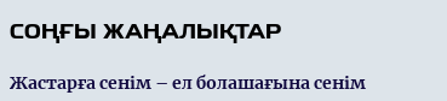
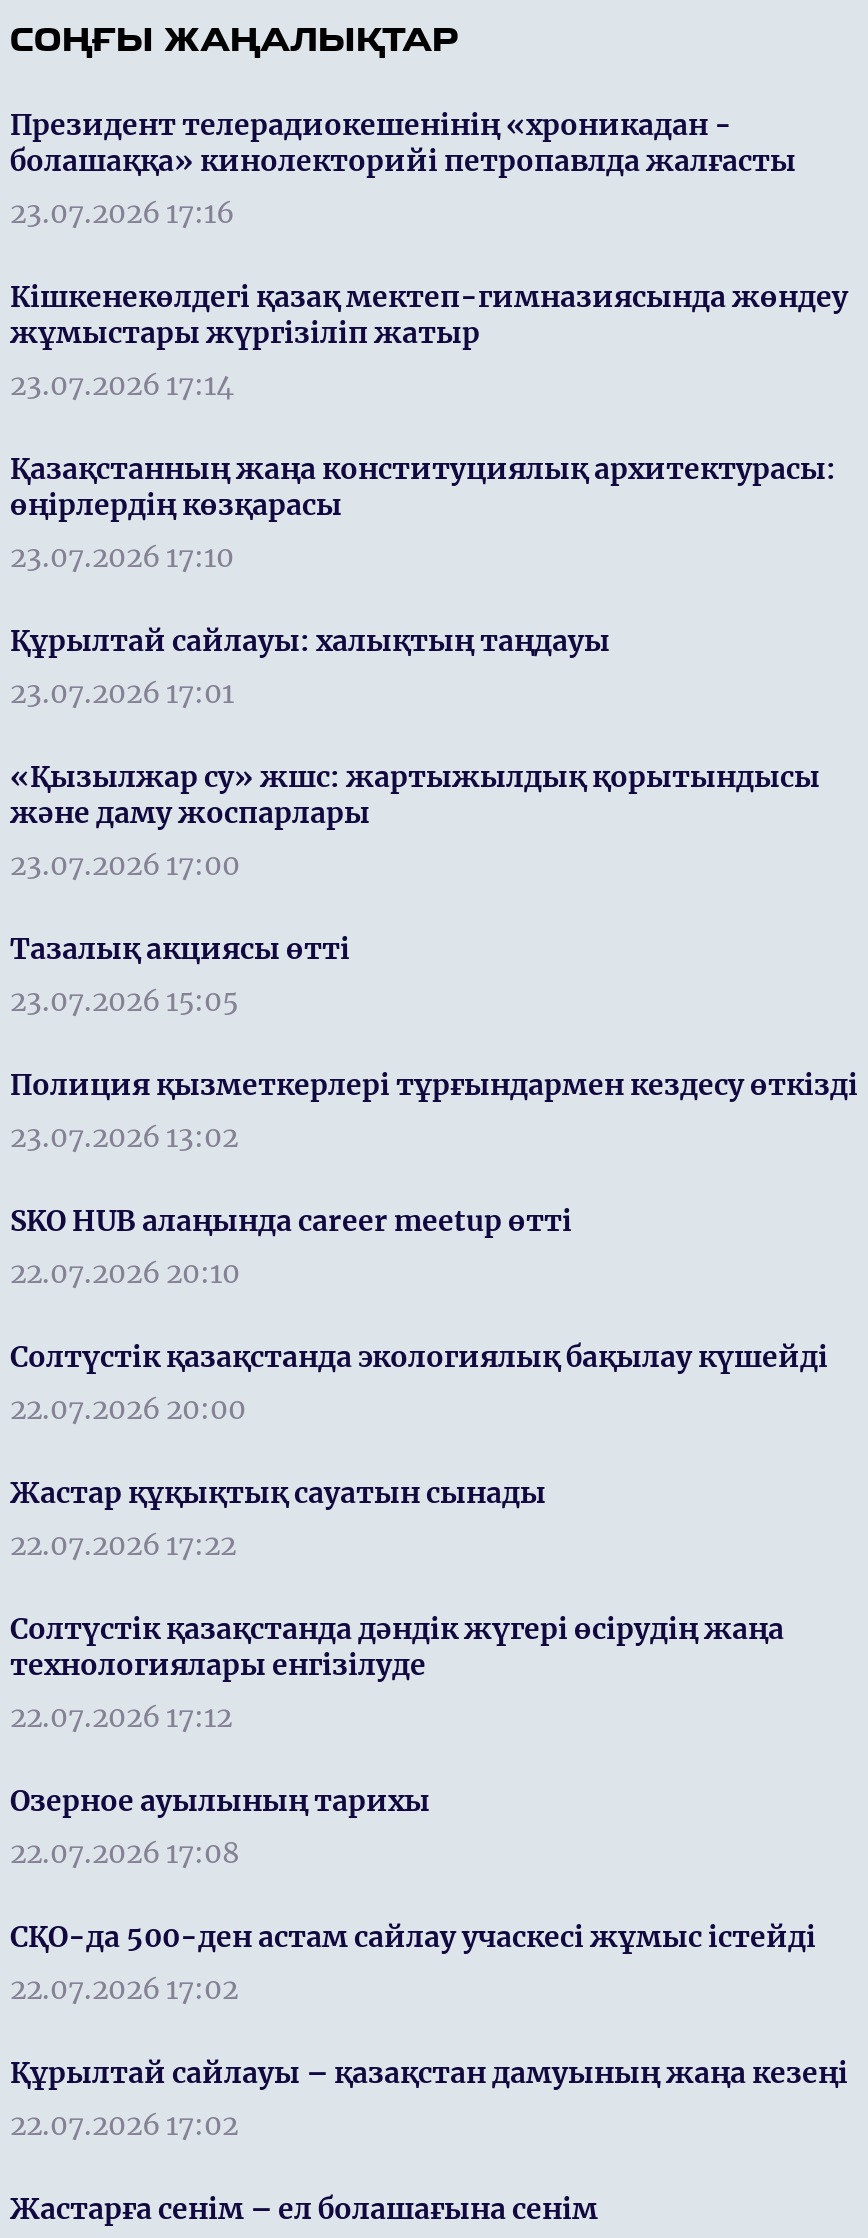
none -> [10,107,858,2143] Президент телерадиокешенінің «хроникадан - | болашаққа» кинолекторийі петропавлда жалғасты | 23.07.2026 17:16 | Кішкенекөлдегі қазақ мектеп-гимназиясында жөндеу | жұмыстары жүргізіліп жатыр | 23.07.2026 17:14 | Қазақстанның жаңа конституциялық архитектурасы: | өңірлердің көзқарасы | 23.07.2026 17:10 | Құрылтай сайлауы: халықтың таңдауы | 23.07.2026 17:01 | «Қызылжар су» жшс: жартыжылдық қорытындысы | және даму жоспарлары | 23.07.2026 17:00 | Тазалық акциясы өтті | 23.07.2026 15:05 | Полиция қызметкерлері тұрғындармен кездесу өткізді | 23.07.2026 13:02 | SKO HUB алаңында career meetup өтті | 22.07.2026 20:10 | Солтүстік қазақстанда экологиялық бақылау күшейді | 22.07.2026 20:00 | Жастар құқықтық сауатын сынады | 22.07.2026 17:22 | Солтүстік қазақстанда дәндік жүгері өсірудің жаңа | технологиялары енгізілуде | 22.07.2026 17:12 | Озерное ауылының тарихы | 22.07.2026 17:08 | СҚО-да 500-ден астам сайлау учаскесі жұмыс істейді | 22.07.2026 17:02 | Құрылтай сайлауы – қазақстан дамуының жаңа кезеңі | 22.07.2026 17:02

